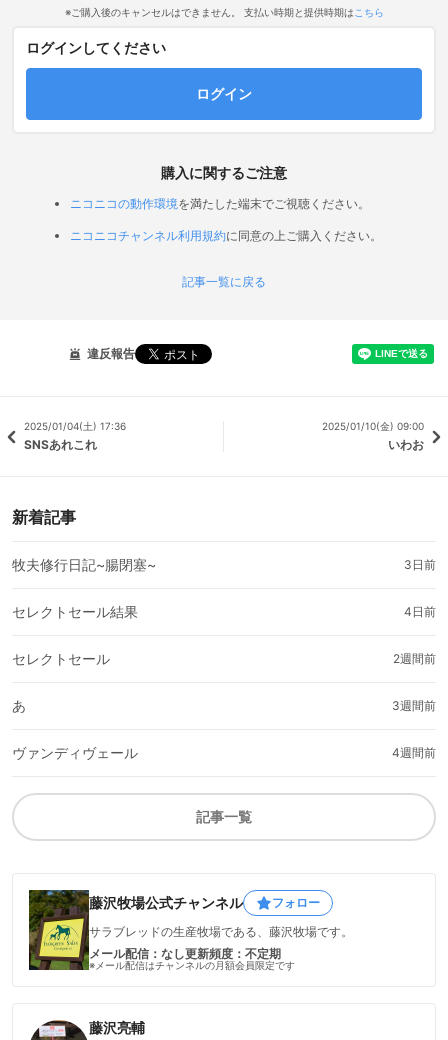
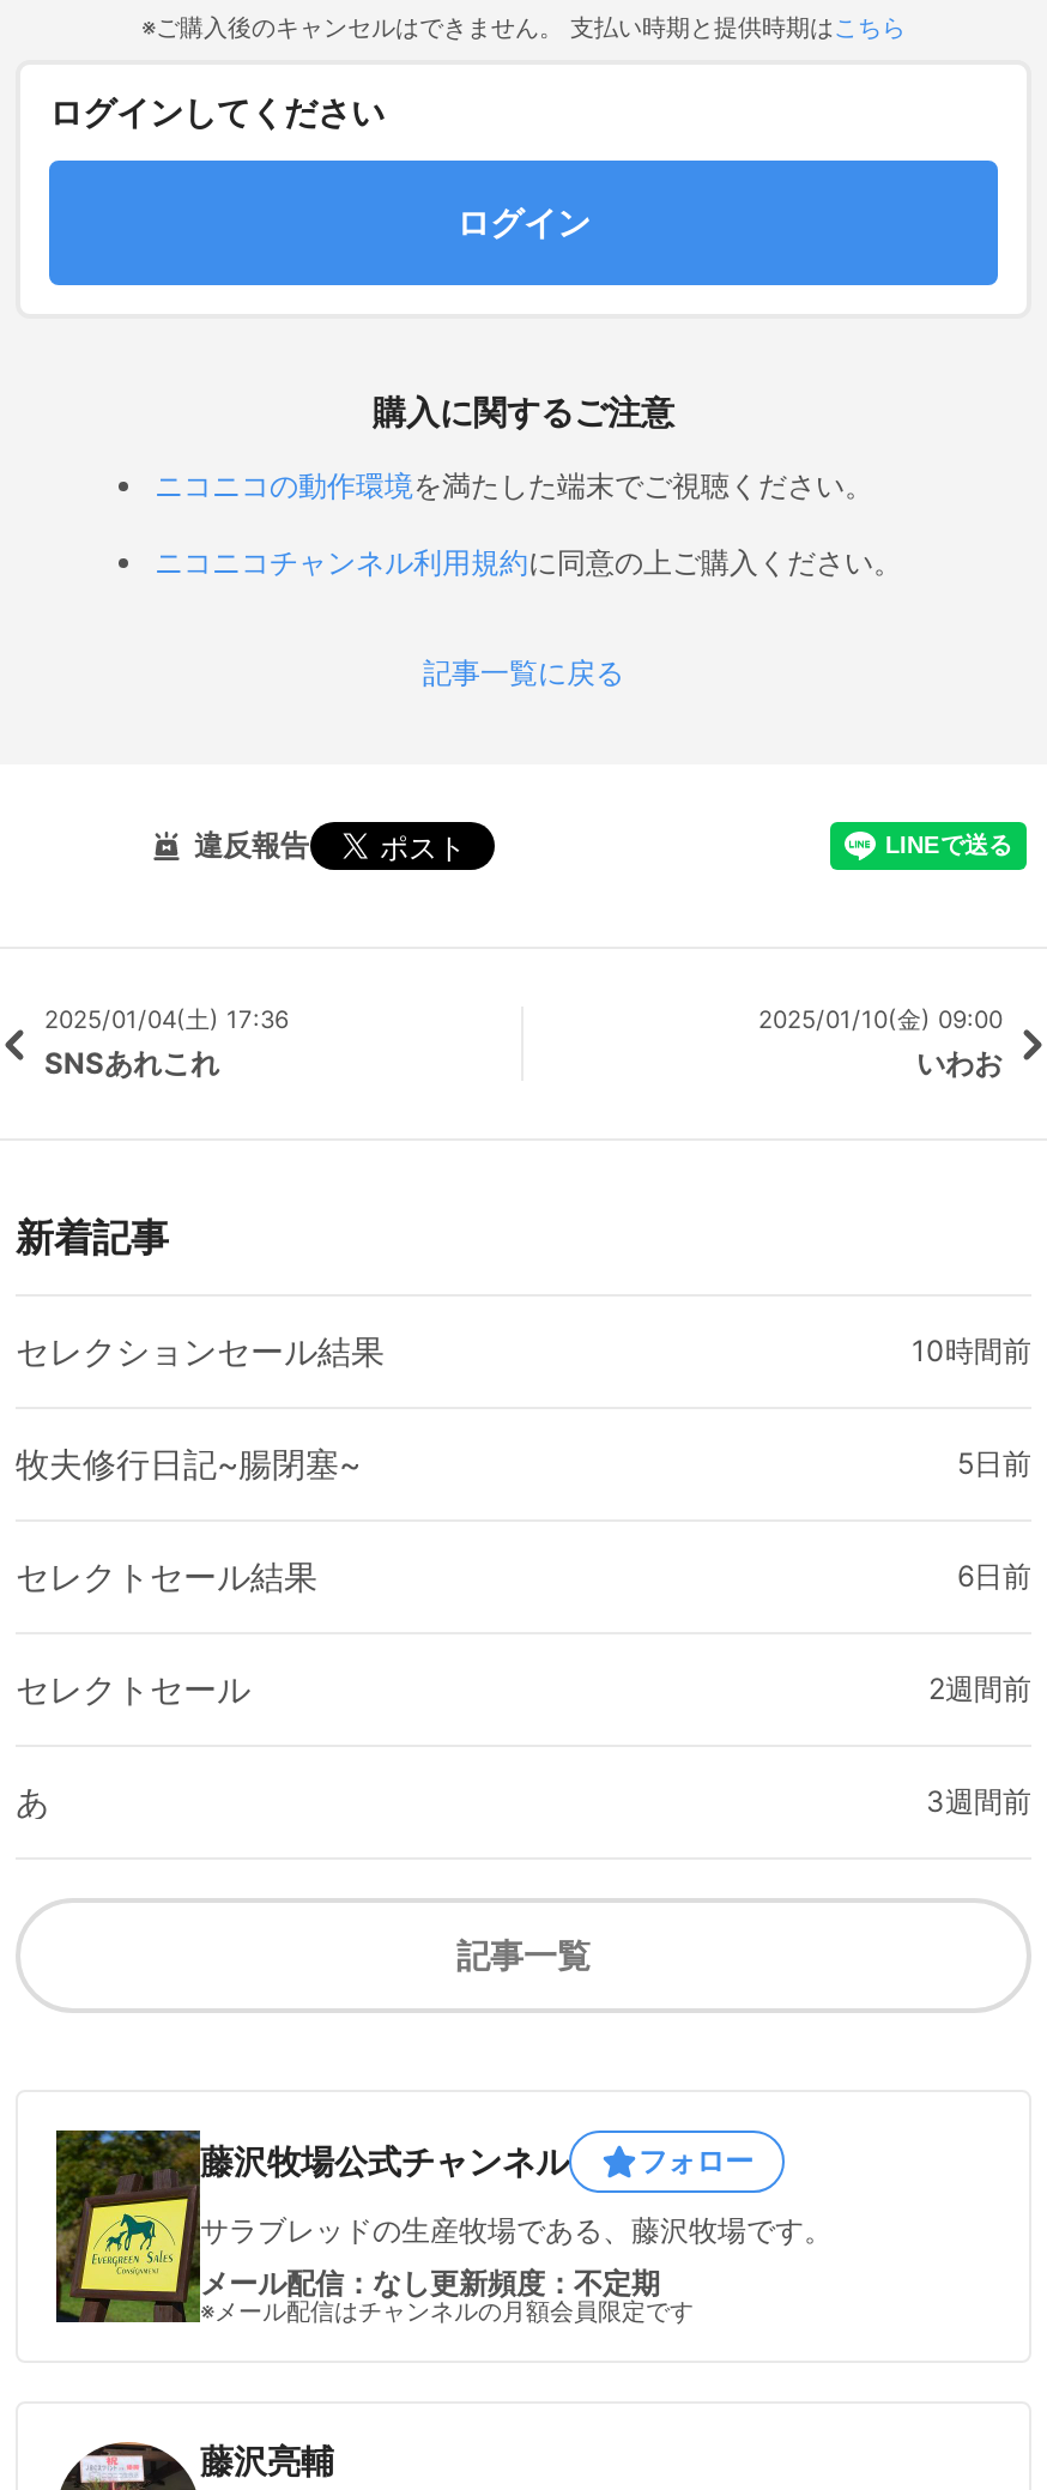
none -> [16,1330,1031,1371] セレクションセール結果 | 10時間前
moved [12,556,156,573] -> [16,1443,361,1483]: 牧夫修行日記~腸閉塞~
[404,557,436,572] 3日前 -> [957,1445,1031,1481] 5日前
moved [12,603,138,620] -> [16,1555,317,1596]: セレクトセール結果
[404,604,436,619] 4日前 -> [957,1558,1031,1594] 6日前
moved [12,650,436,714] -> [16,1668,1031,1821]: セレクトセール | 2週間前 | あ | 3週間前
[12,744,436,761] ヴァンディヴェール | 4週間前 -> none

